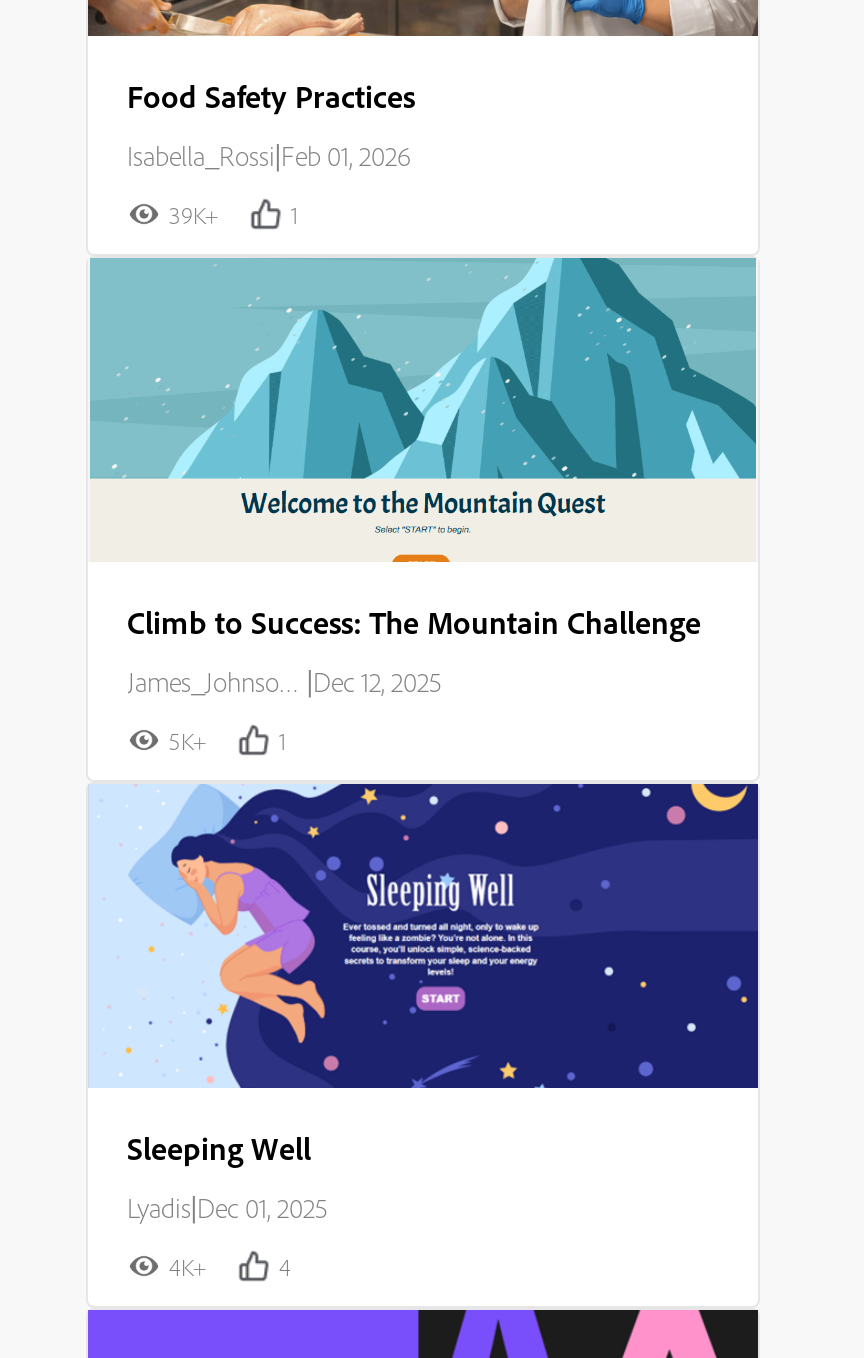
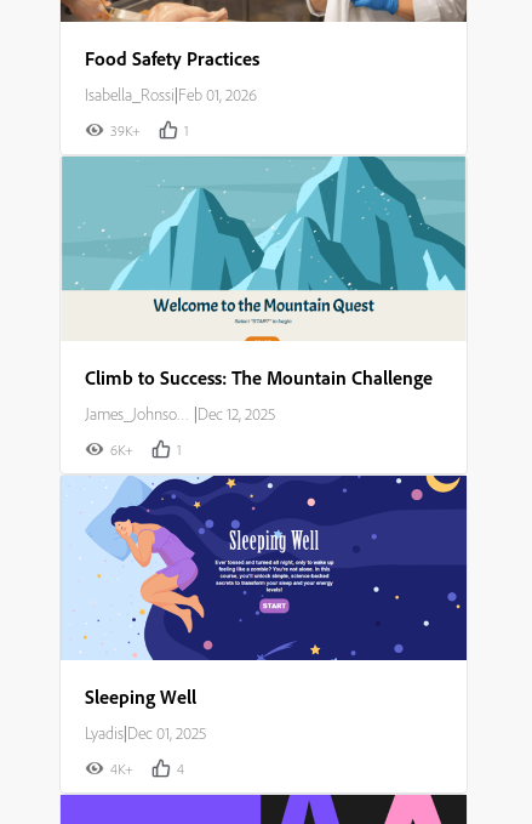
[169,726,207,756] 5K+ -> [110,441,133,459] 6K+

